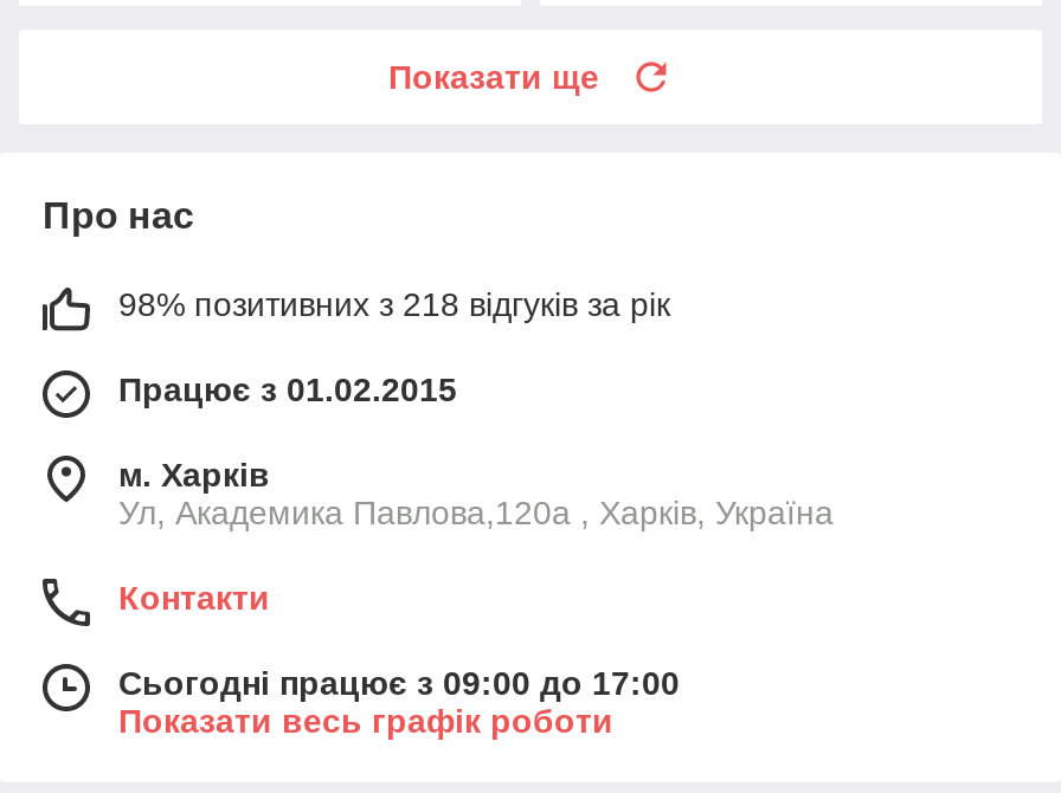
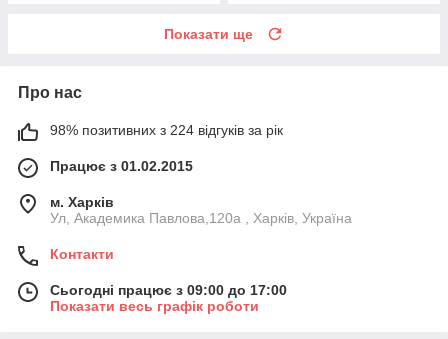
[118,286,670,324] 98% позитивних з 218 відгуків за рік -> [50,122,283,138] 98% позитивних з 224 відгуків за рік

